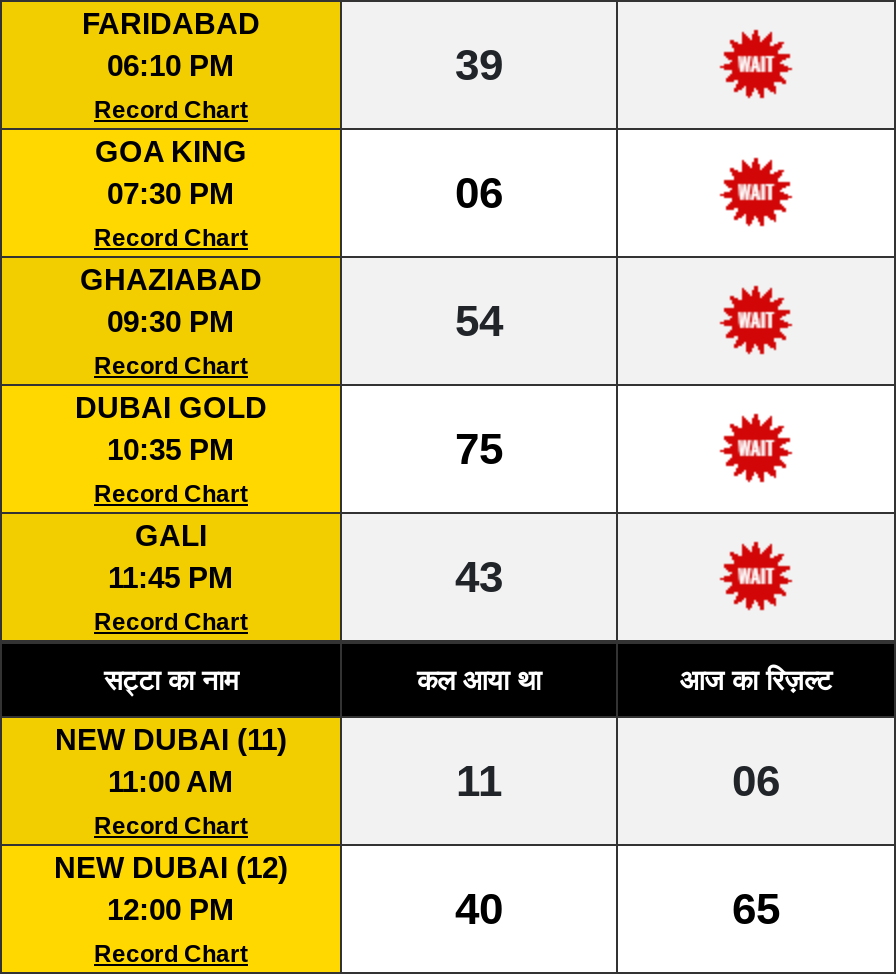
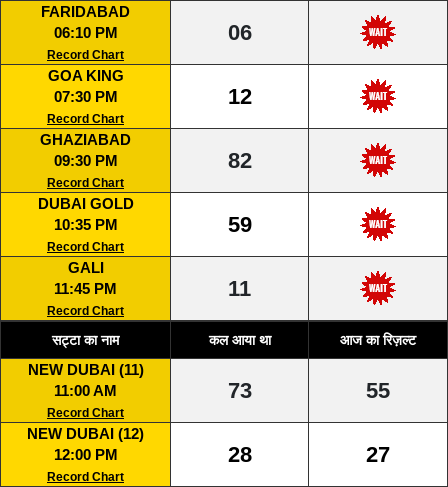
[455,40,503,90] 39 -> [227,20,251,45] 06
[455,168,503,218] 06 -> [227,84,251,109] 12
[455,296,503,346] 54 -> [227,148,251,173] 82
[455,424,503,474] 75 -> [227,212,251,237] 59
[455,552,503,602] 43 -> [228,276,251,301] 11
[456,756,502,806] 11 -> [227,378,251,403] 73
[732,756,780,806] 06 -> [366,378,390,403] 55
[455,884,503,934] 40 -> [227,442,251,467] 28
[732,884,780,934] 65 -> [366,442,390,467] 27

